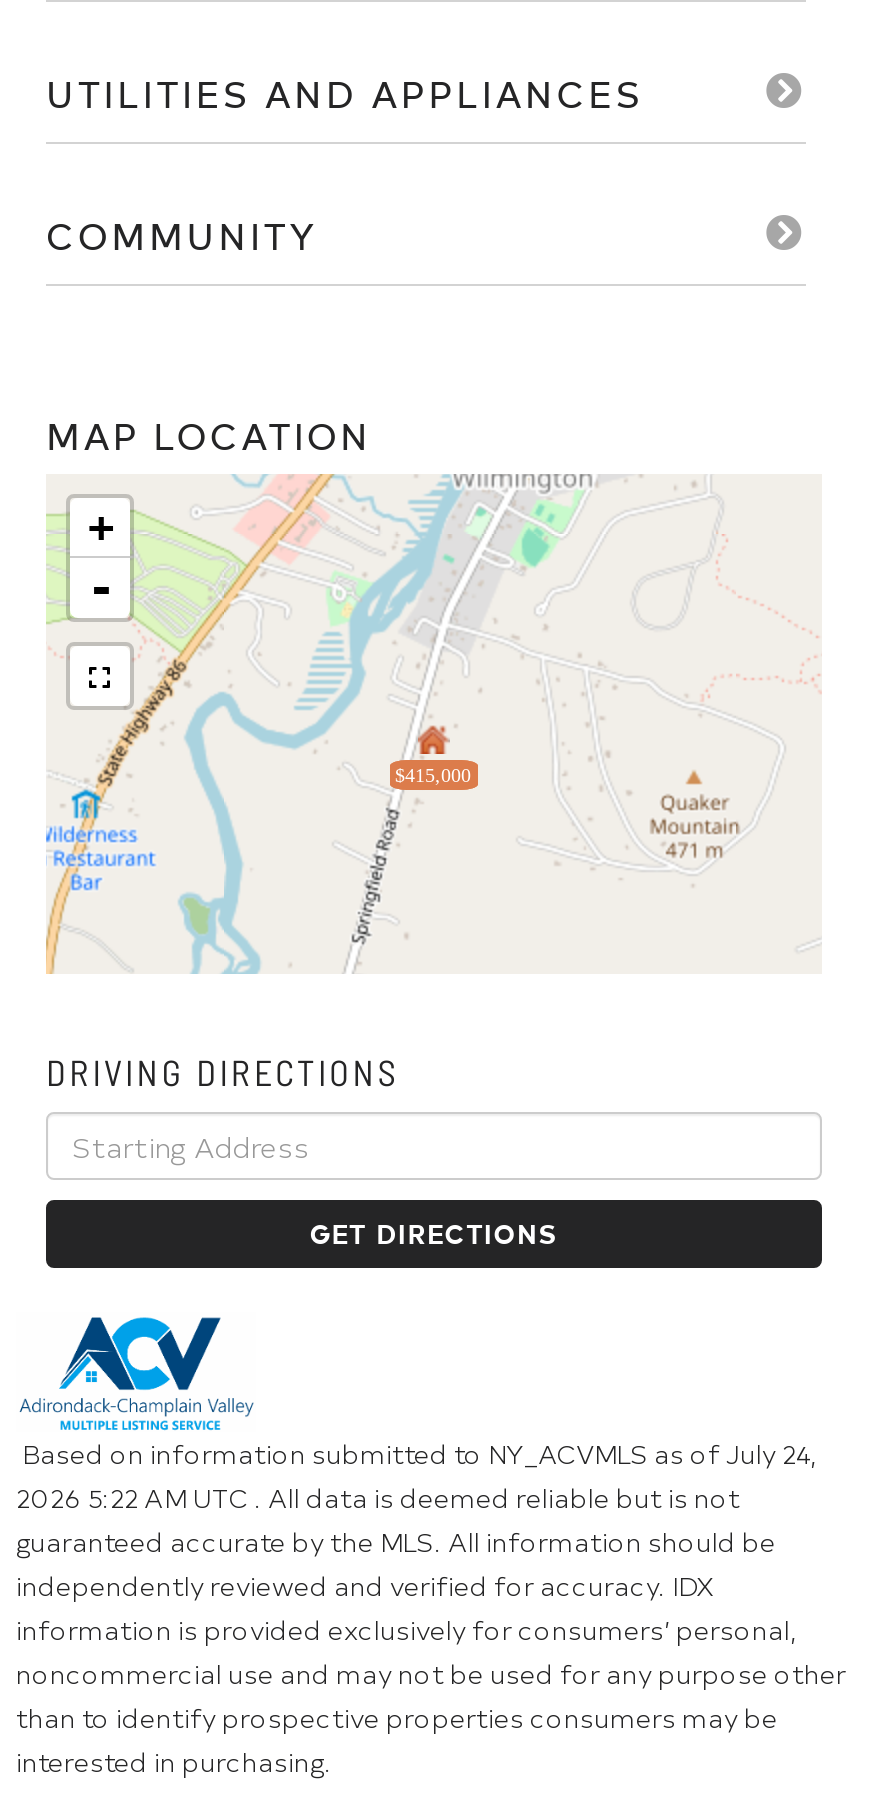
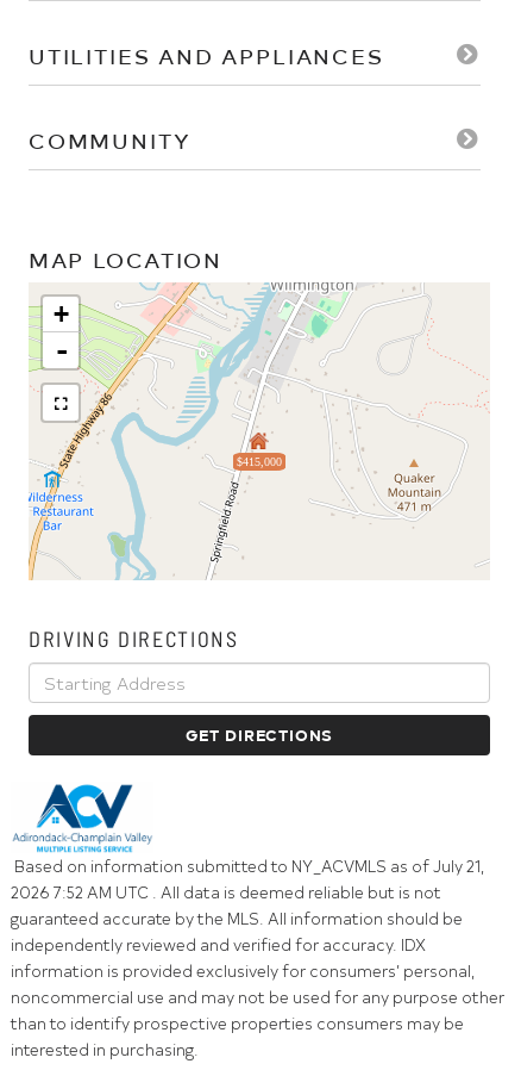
[16,1437,816,1471] Based on information submitted to NY_ACVMLS as of July 24, -> [11,856,484,876] Based on information submitted to NY_ACVMLS as of July 21,
[16,1481,740,1515] 2026 5:22 AM UTC . All data is deemed reliable but is not -> [11,882,441,902] 2026 7:52 AM UTC . All data is deemed reliable but is not

